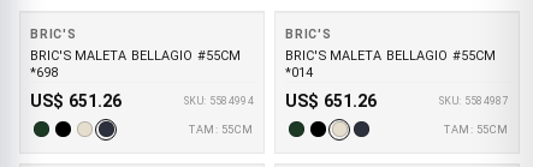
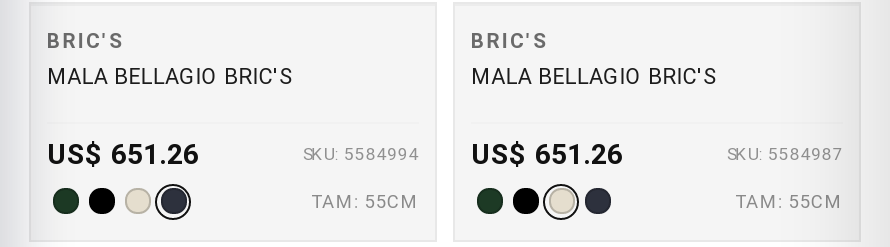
[30,48,241,80] BRIC'S MALETA BELLAGIO #55CM | *698 -> [47,65,291,91] MALA BELLAGIO BRIC'S
[285,48,496,80] BRIC'S MALETA BELLAGIO #55CM | *014 -> [471,65,715,91] MALA BELLAGIO BRIC'S

